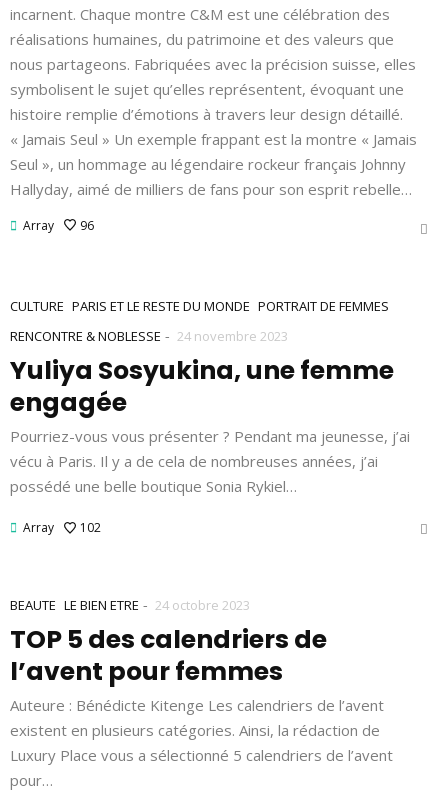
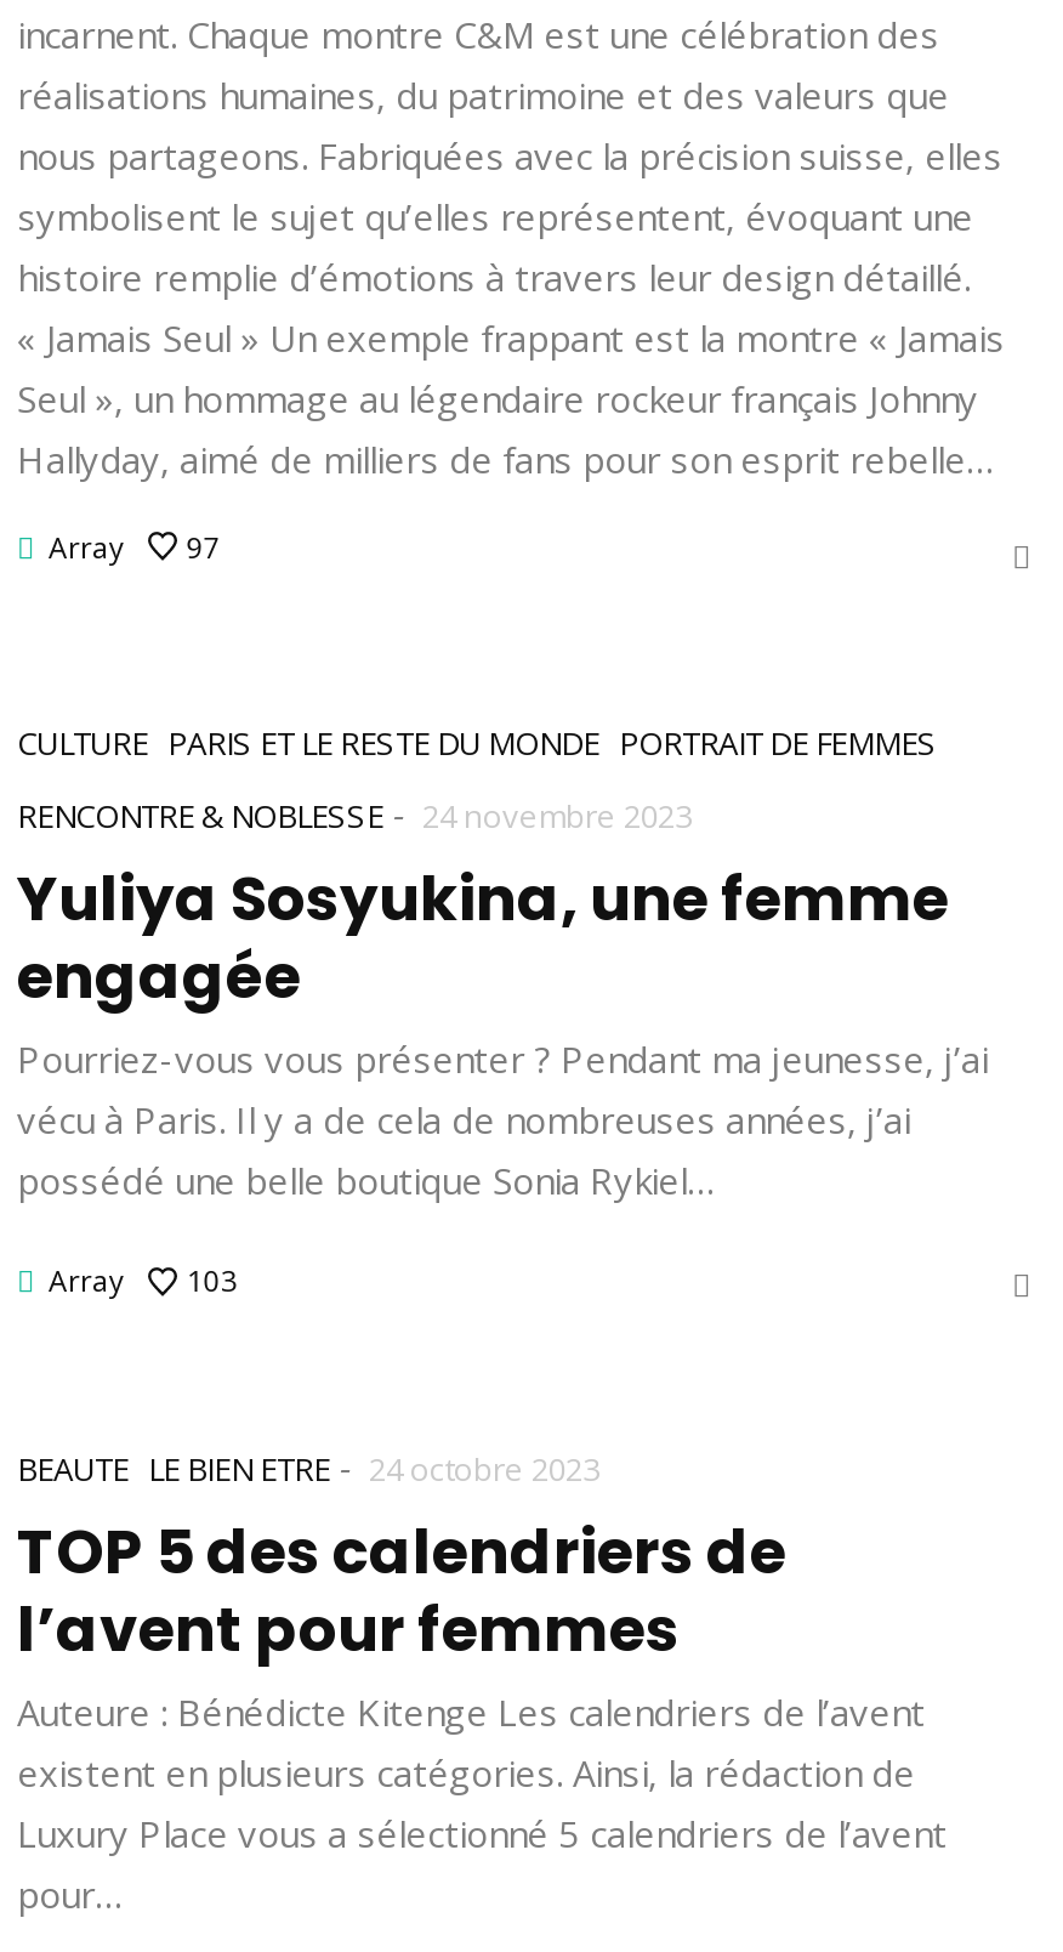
[23,217,94,234] Array 96 -> [49,527,220,568] Array 97
[23,519,101,536] Array 102 -> [49,1261,237,1302] Array 103

